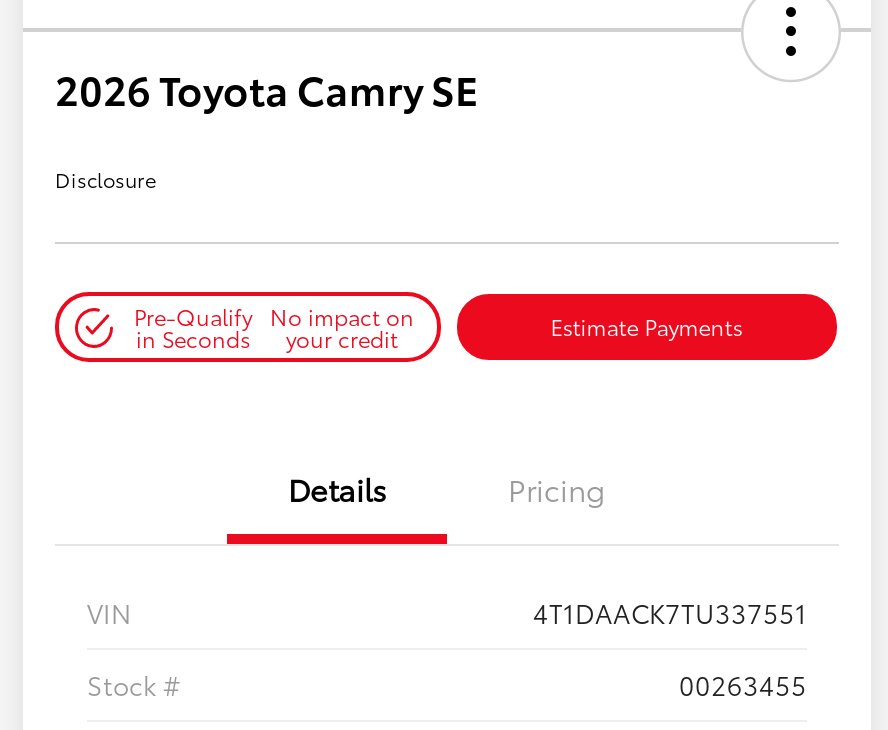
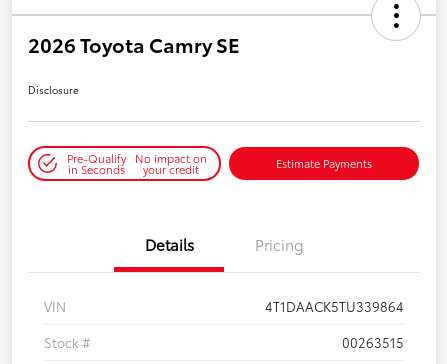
[533,594,807,630] 4T1DAACK7TU337551 -> [265,297,404,315] 4T1DAACK5TU339864
[679,666,807,702] 00263455 -> [342,333,404,351] 00263515

